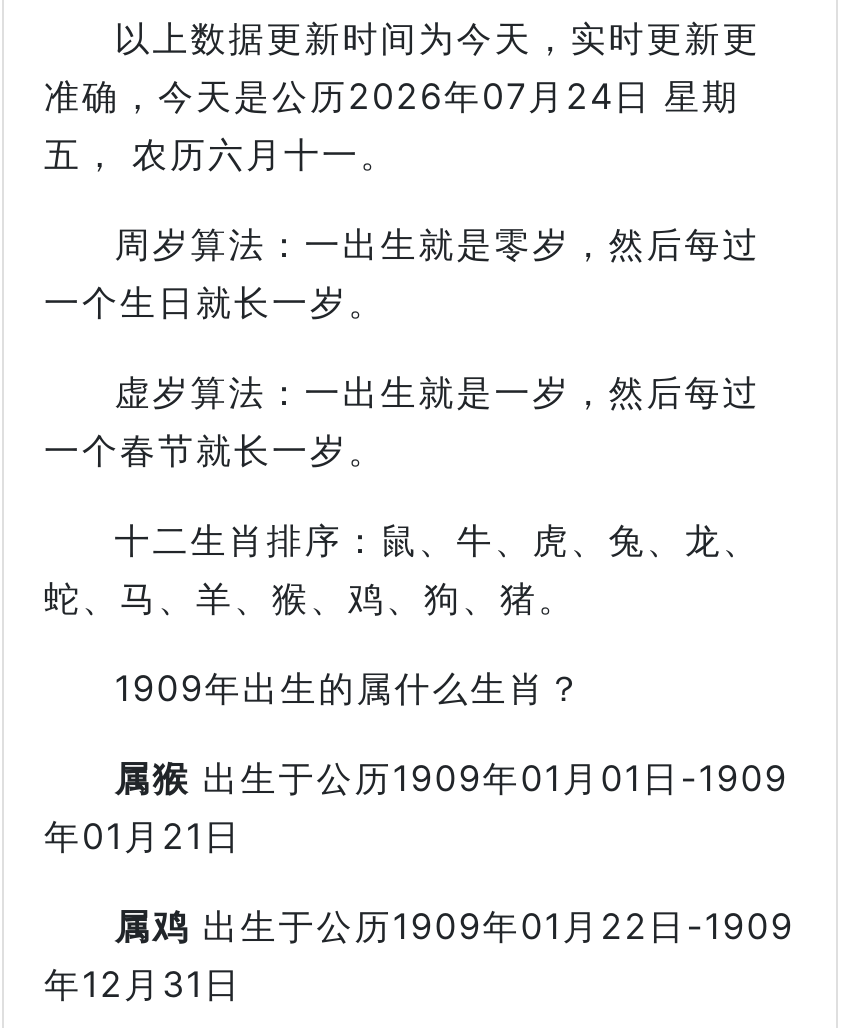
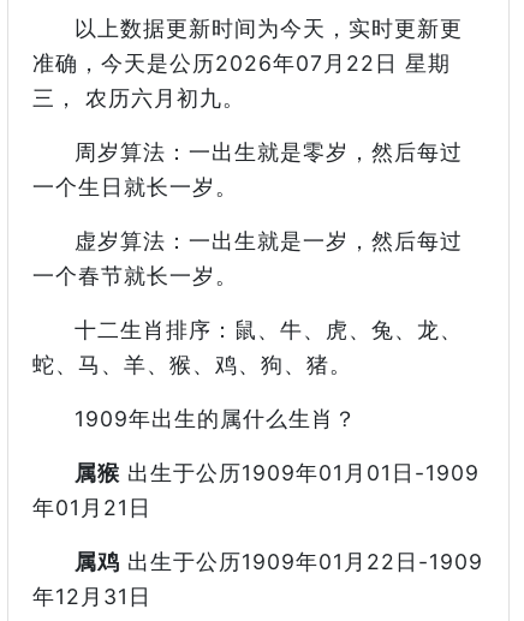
[44,75,740,117] 准确，今天是公历2026年07月24日 星期 -> [32,50,451,76] 准确，今天是公历2026年07月22日 星期
[44,133,398,175] 五， 农历六月十一。 -> [32,85,245,111] 三， 农历六月初九。

